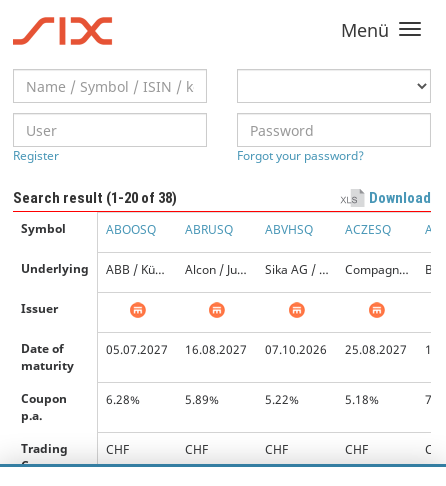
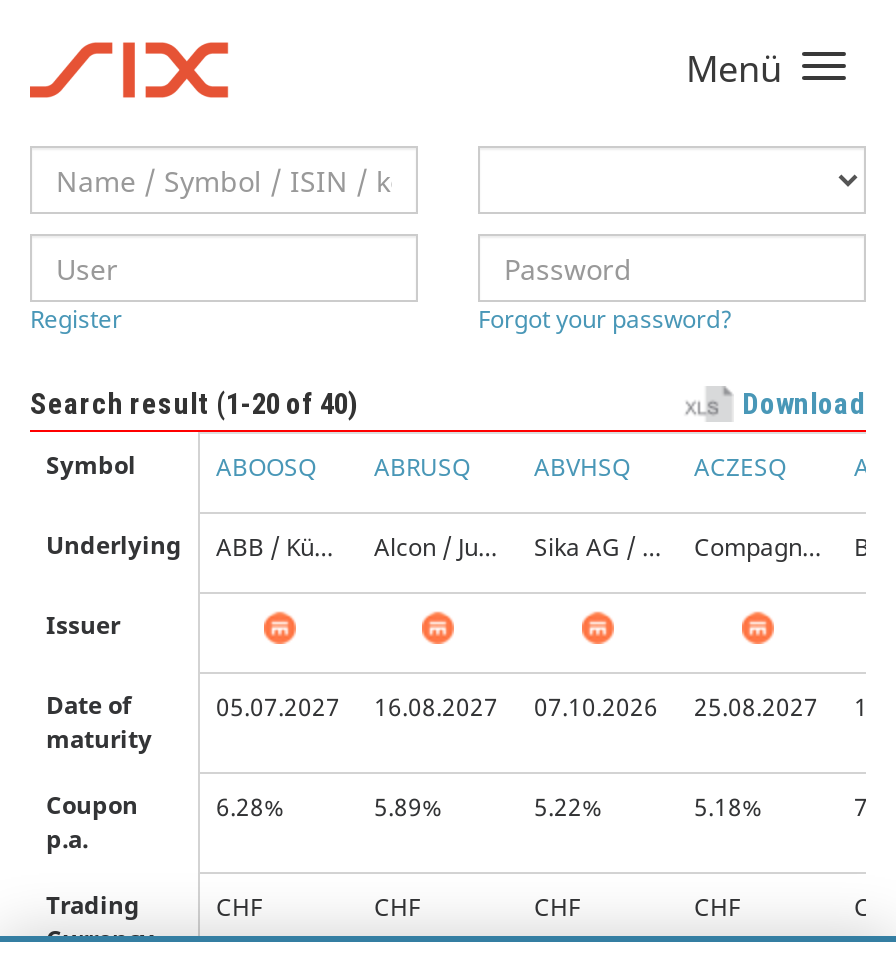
[13,189,177,207] Search result (1-20 of 38) -> [30,386,358,422] Search result (1-20 of 40)

